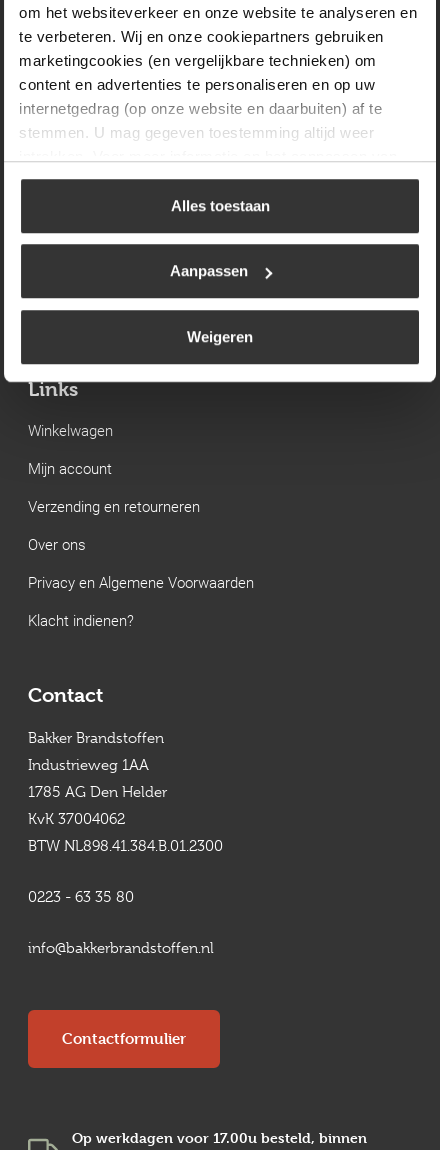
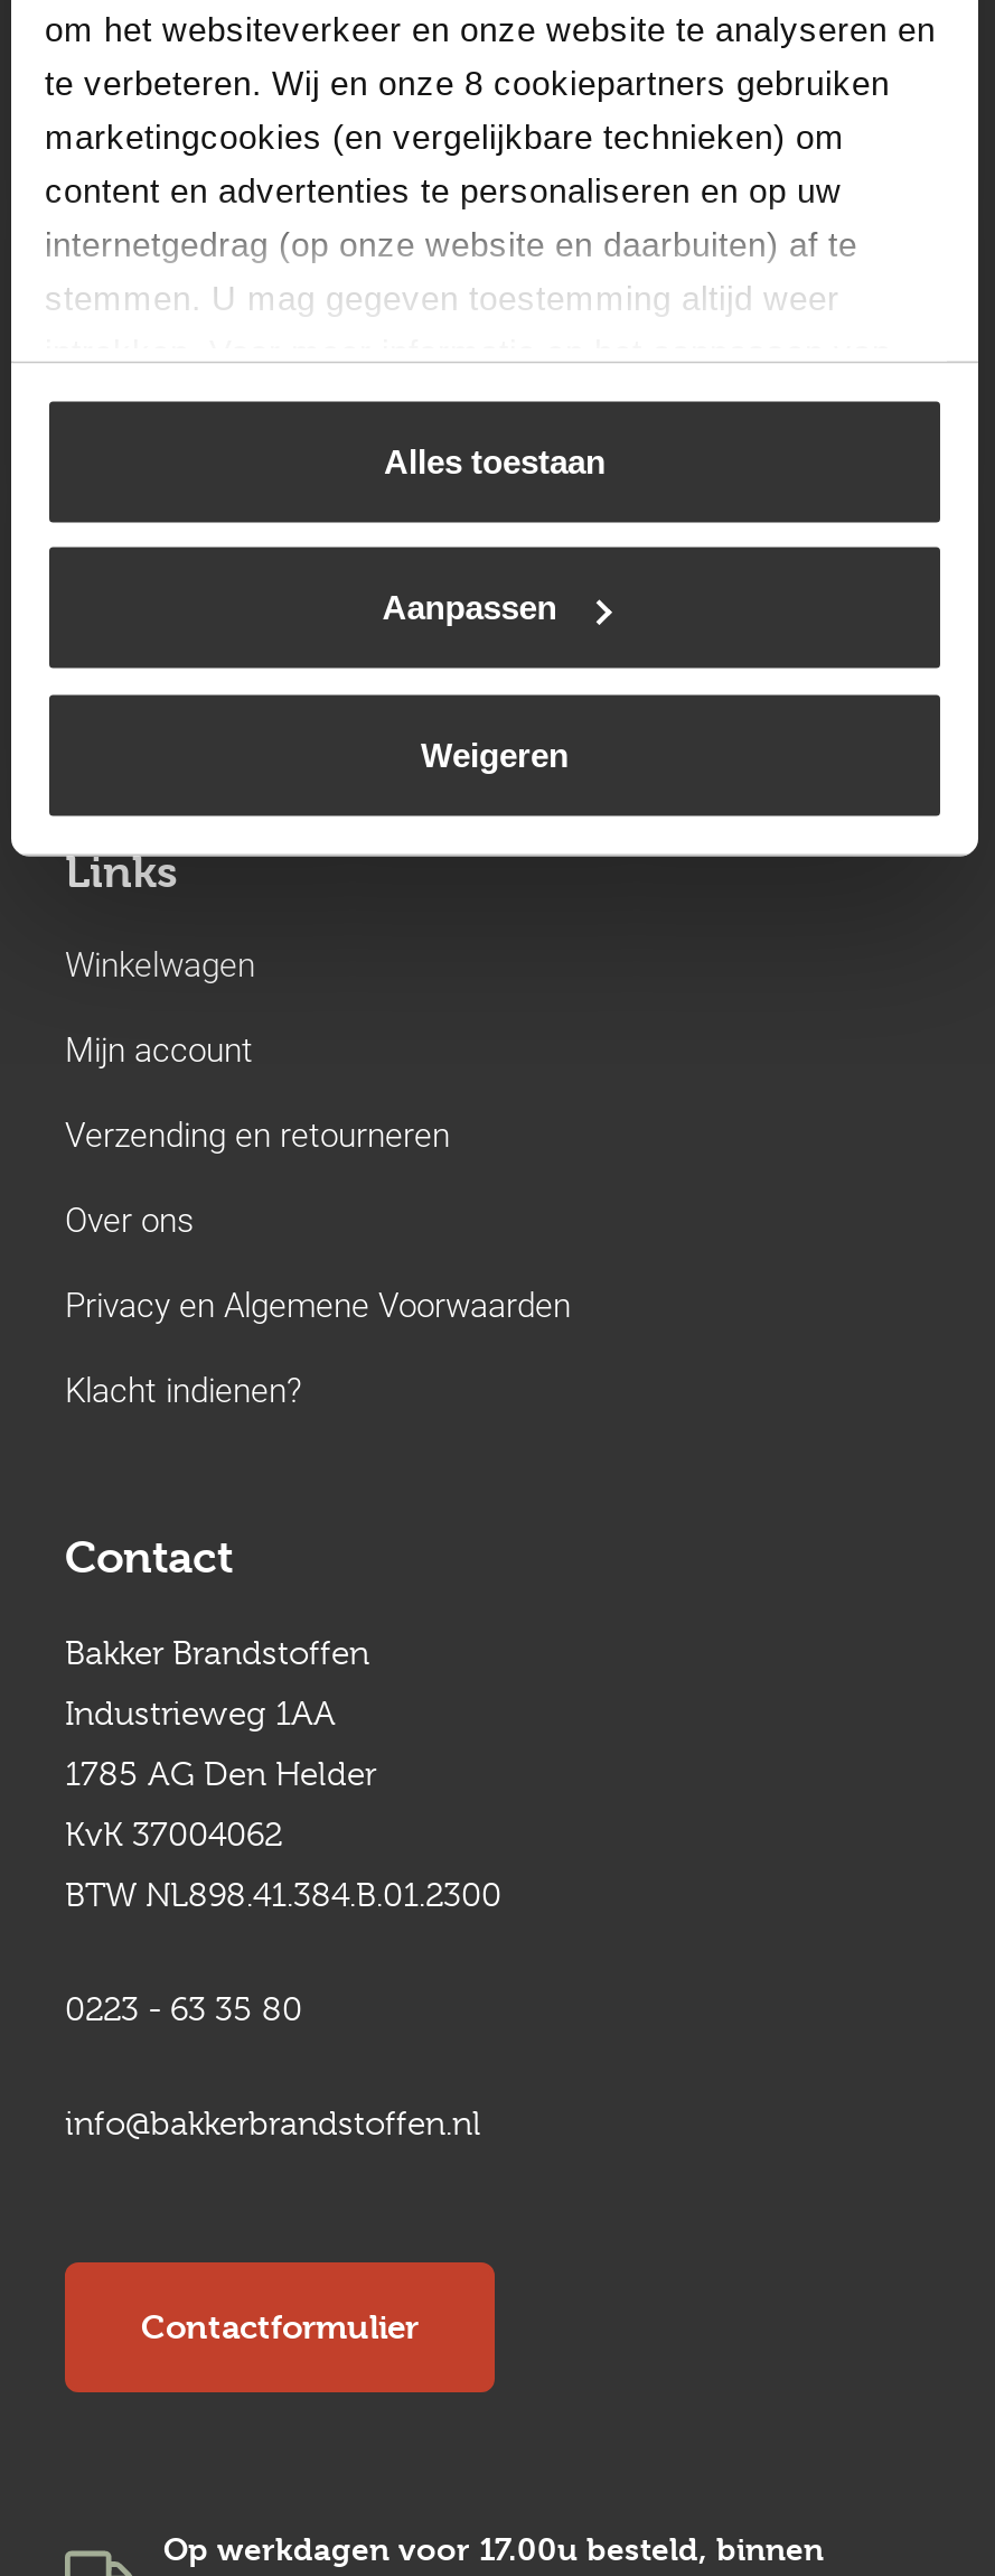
[19,28,383,45] te verbeteren. Wij en onze cookiepartners gebruiken -> [45,63,890,101] te verbeteren. Wij en onze 8 cookiepartners gebruiken

